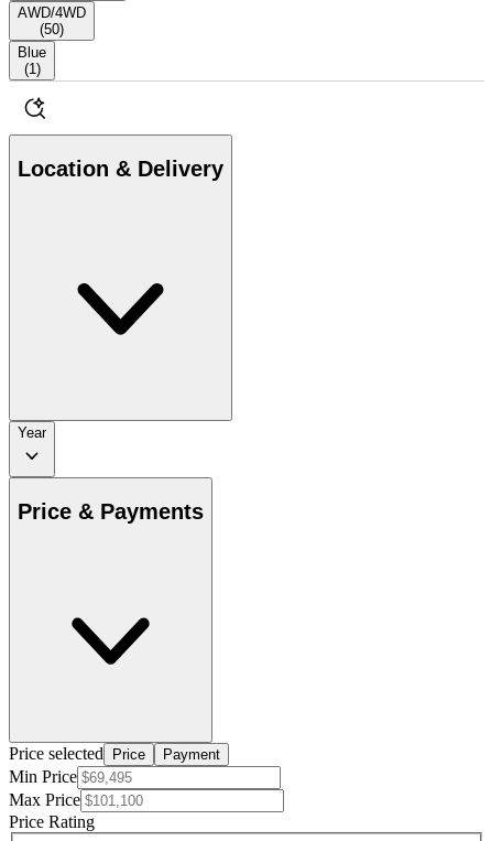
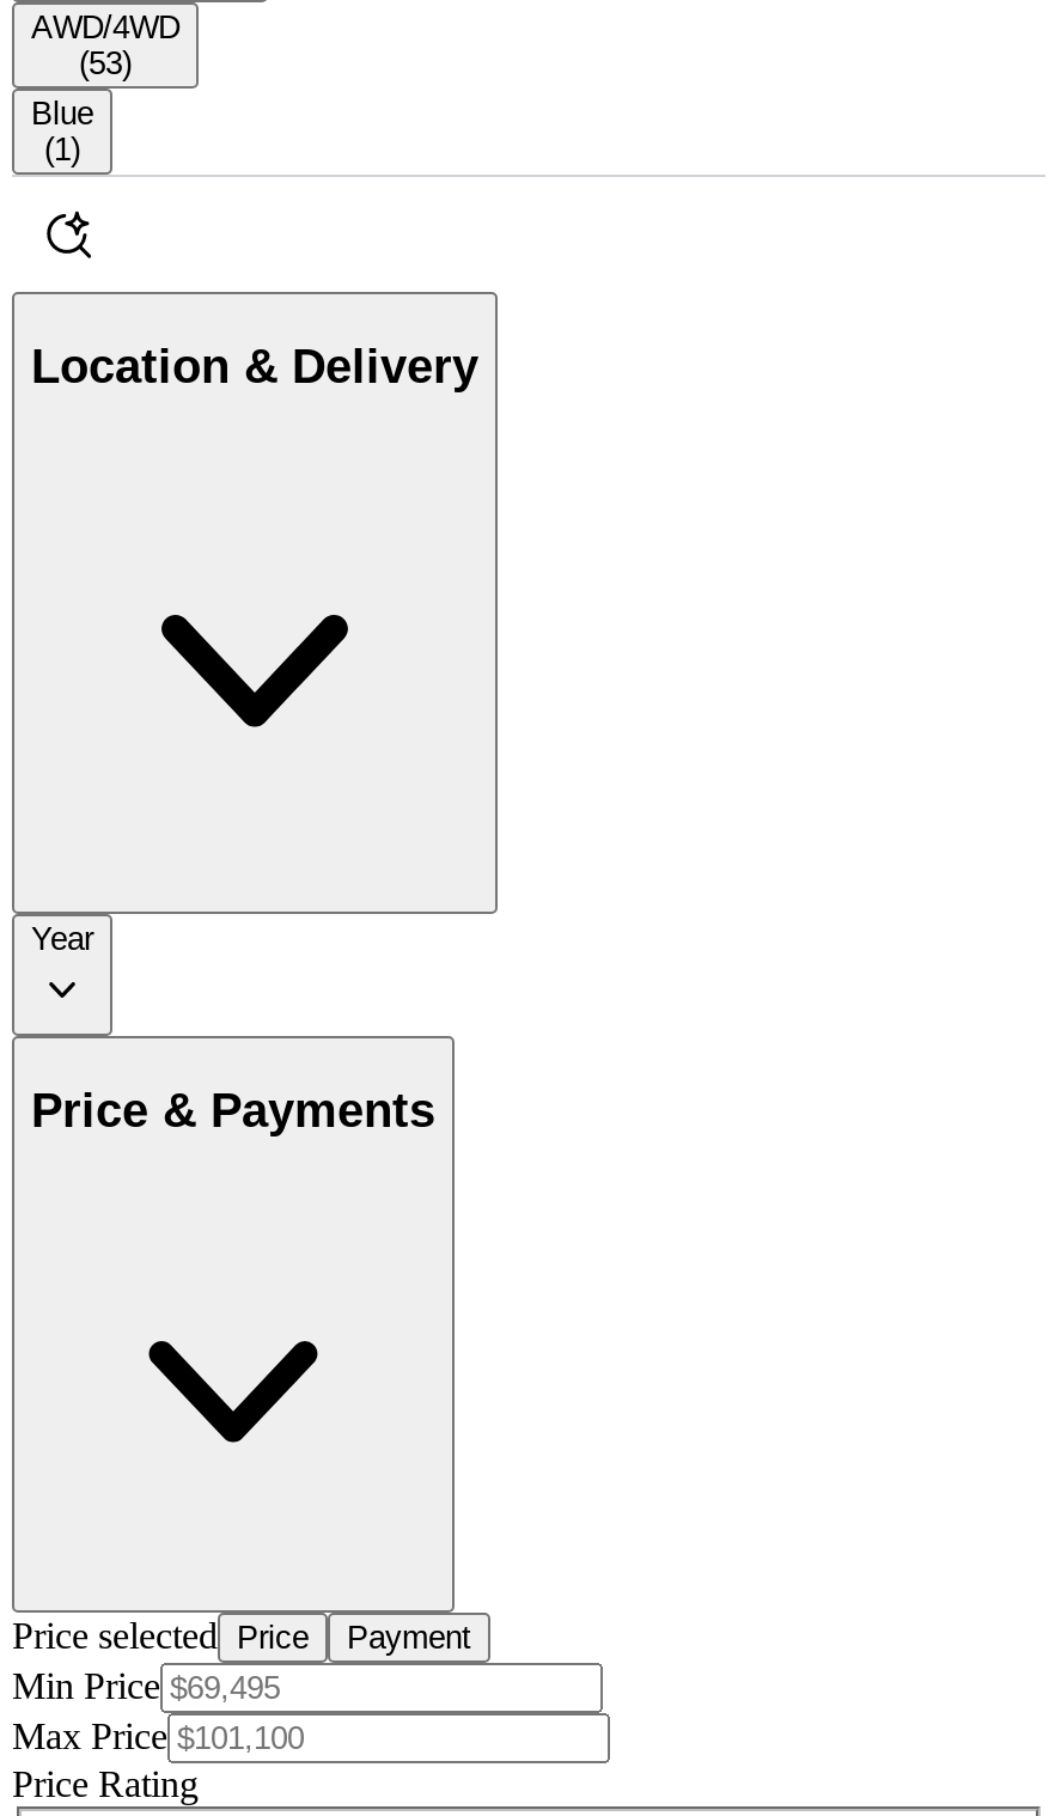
[40,21,64,37] (50) -> [79,45,132,81] (53)

